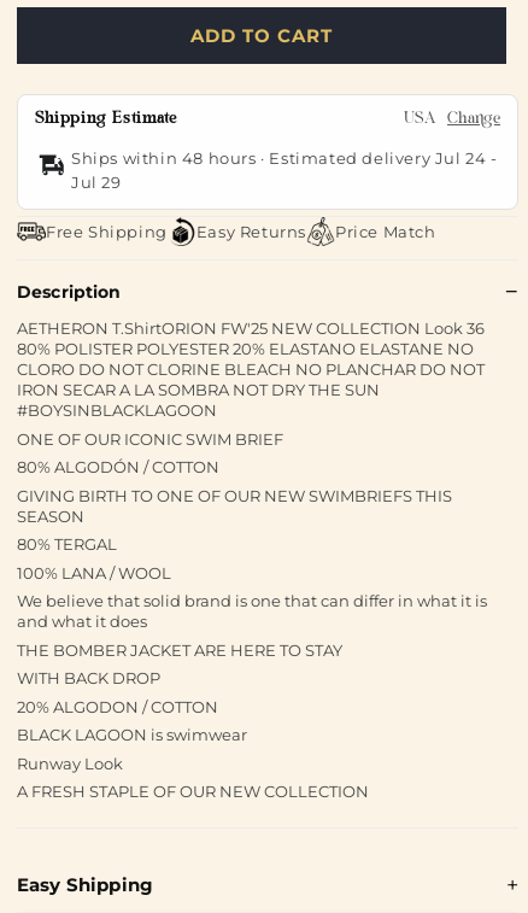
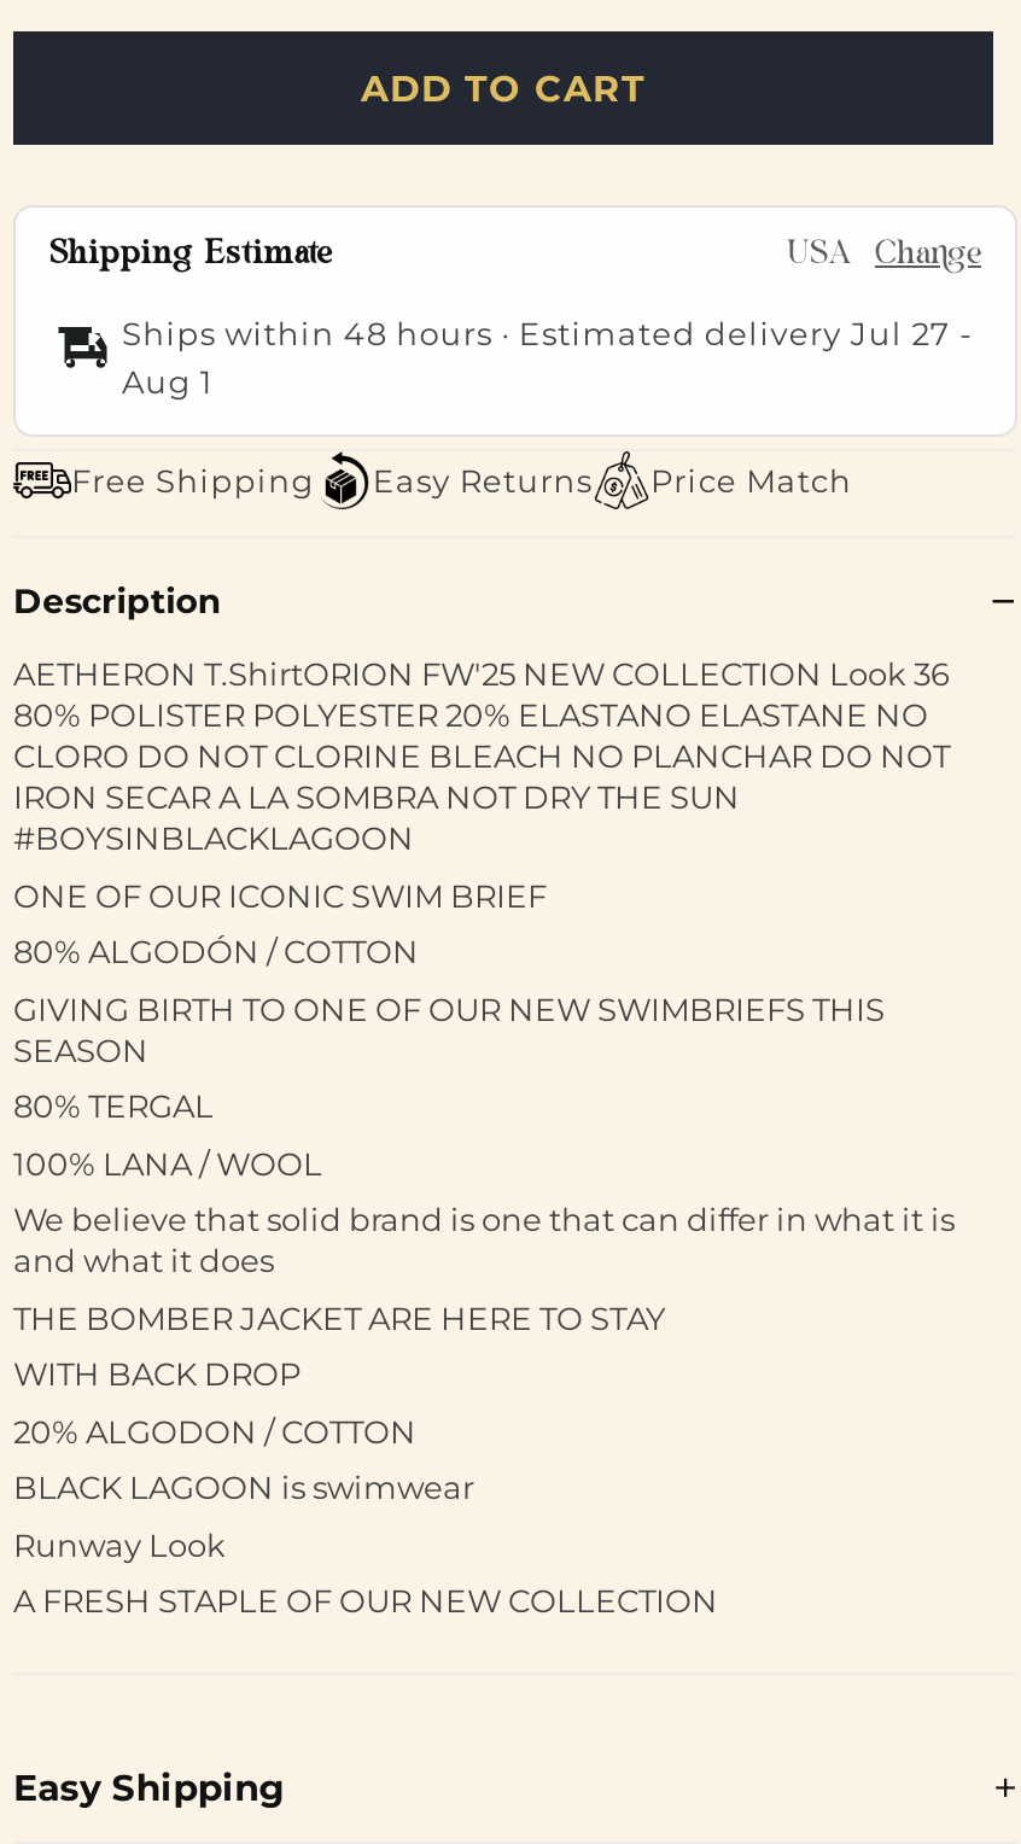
[71,148,497,192] Ships within 48 hours · Estimated delivery Jul 24 - | Jul 29 -> [122,314,973,401] Ships within 48 hours · Estimated delivery Jul 27 - | Aug 1

